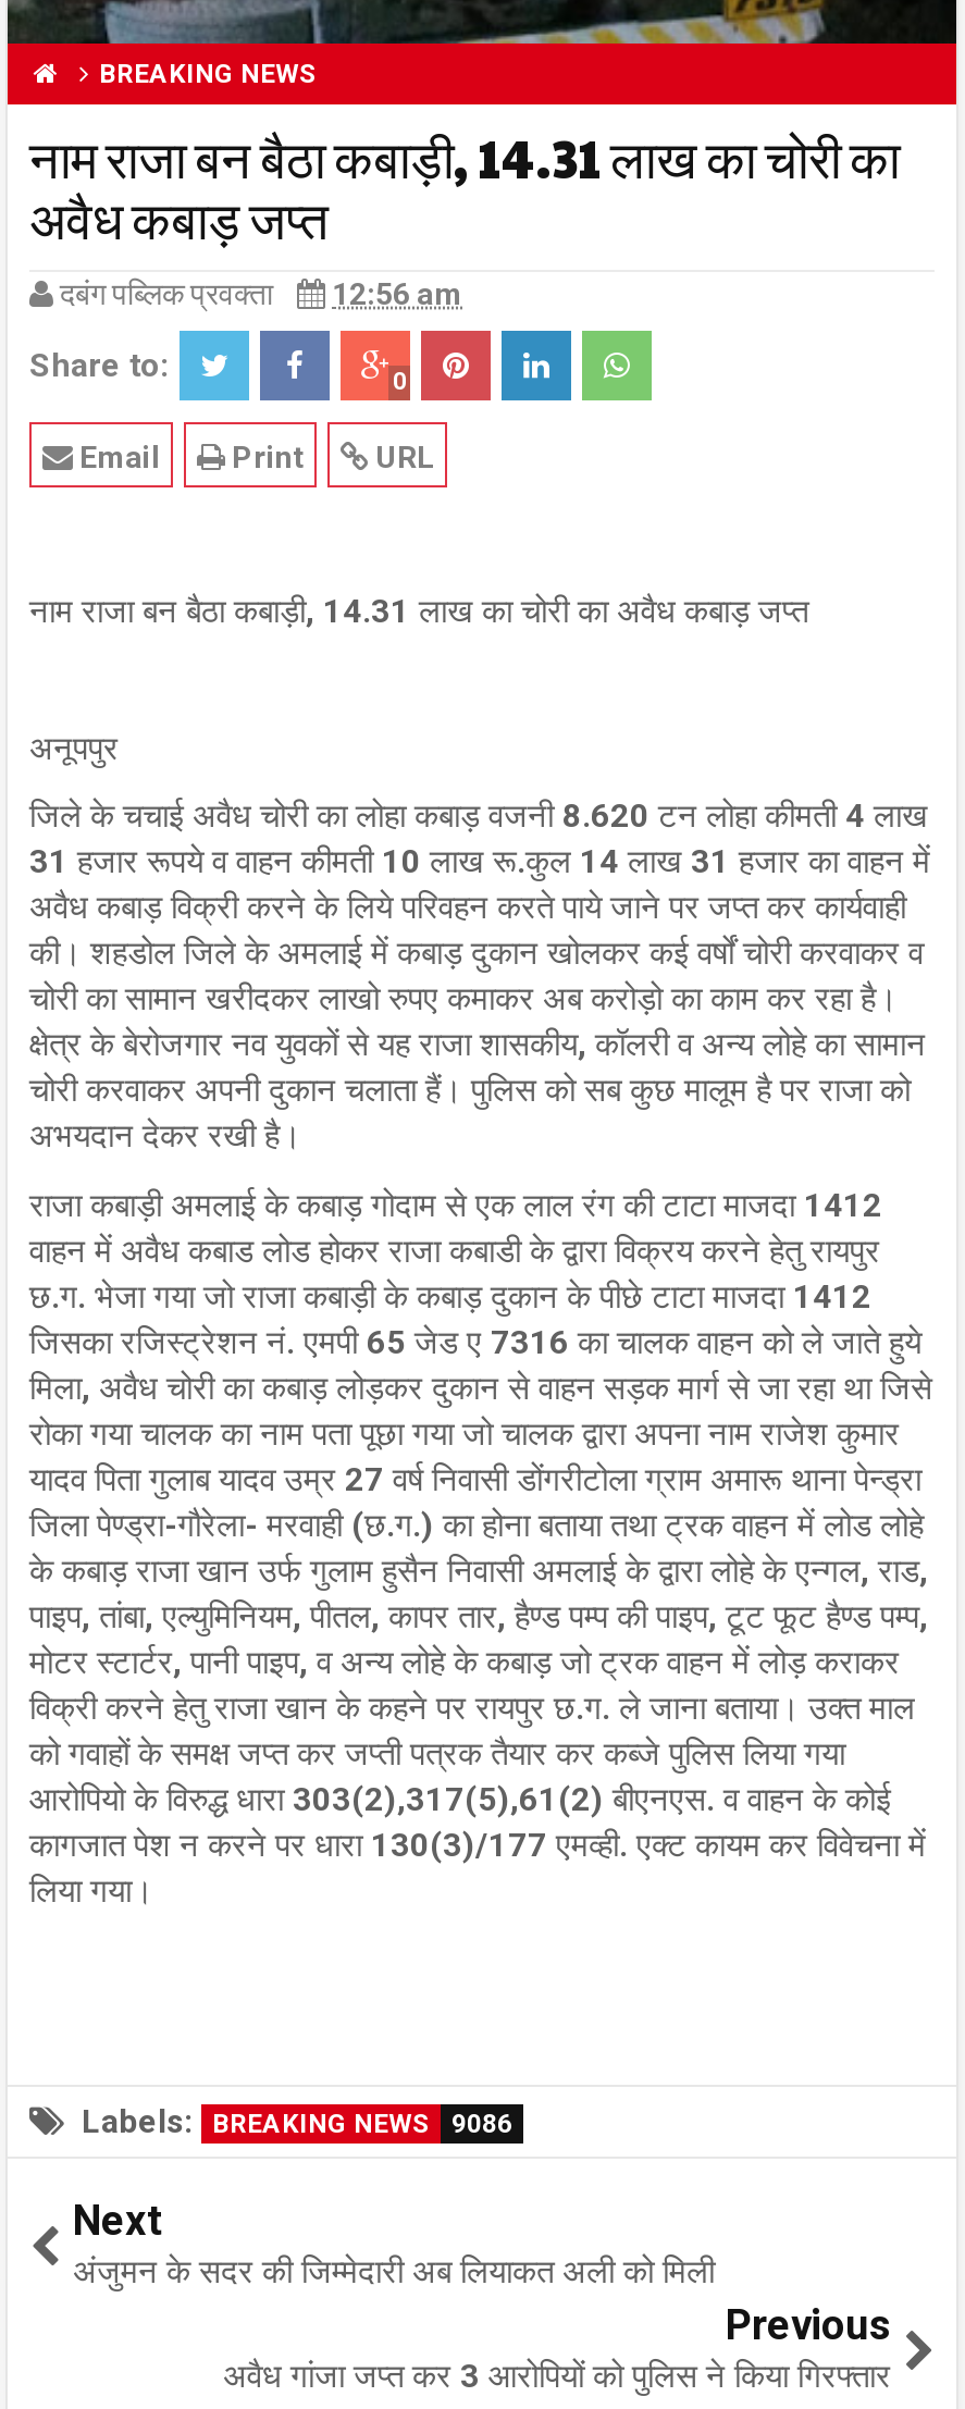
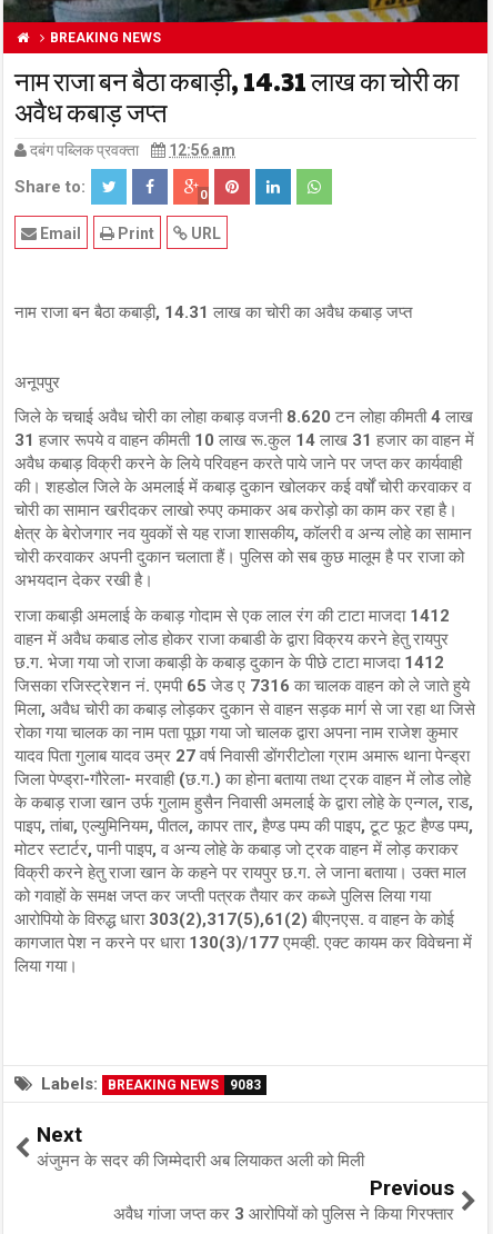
[82,2102,512,2141] Labels: BREAKING NEWS 9086 -> [41,1074,261,1094] Labels: BREAKING NEWS 9083

